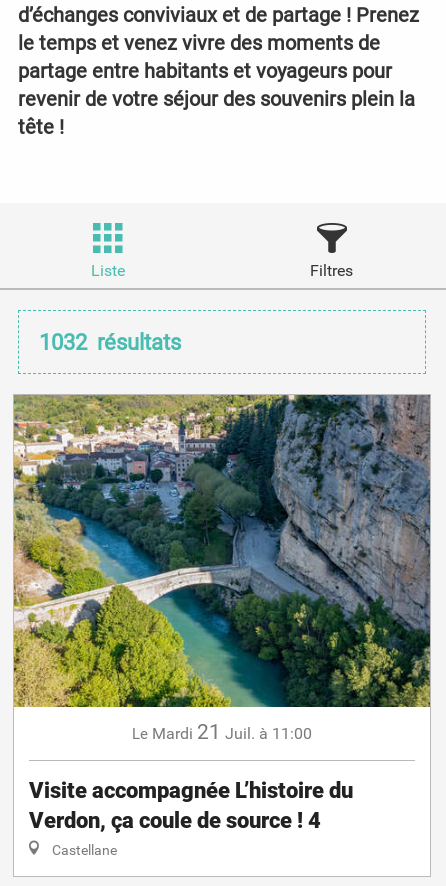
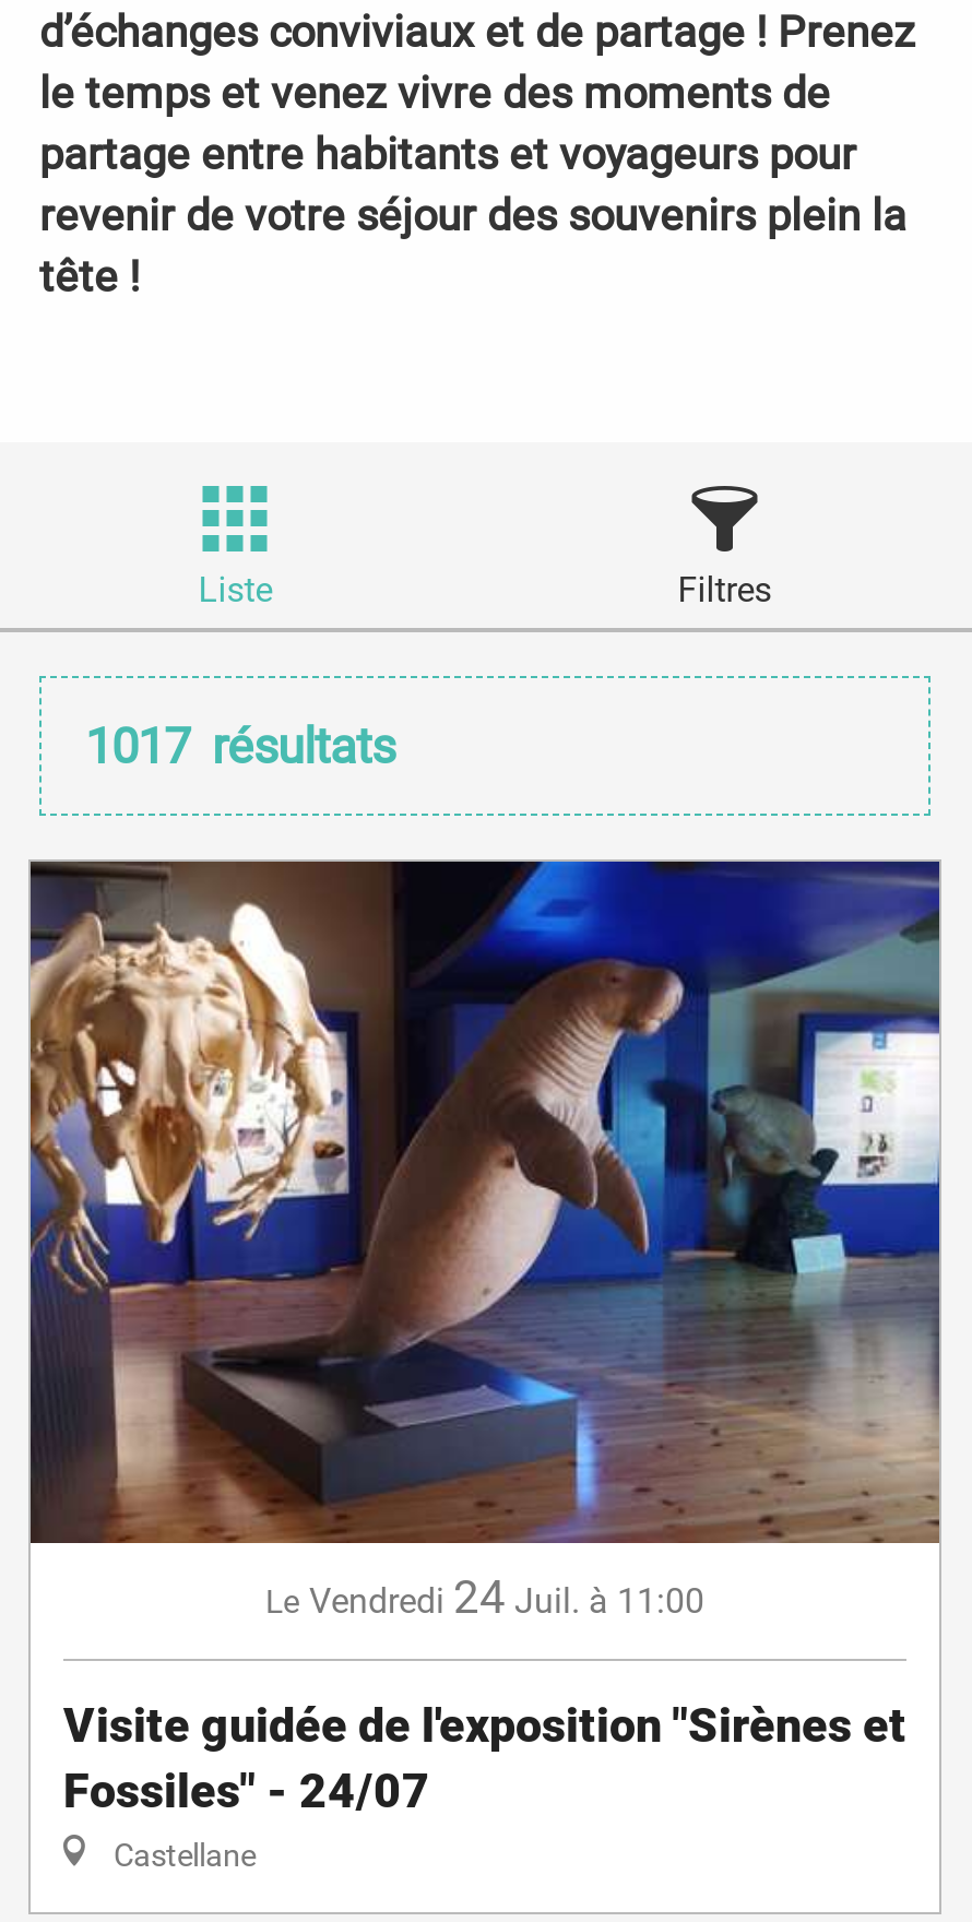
[39,329,181,355] 1032 résultats -> [85,718,395,775] 1017 résultats
[13,394,431,744] [image] | Le Mardi 21 Juil. à 11:00 -> [28,858,941,1624] [image] | Le Vendredi 24 Juil. à 11:00
[29,778,353,833] Visite accompagnée L’histoire du | Verdon, ça coule de source ! 4 -> [63,1699,906,1819] Visite guidée de l'exposition "Sirènes et | Fossiles" - 24/07

